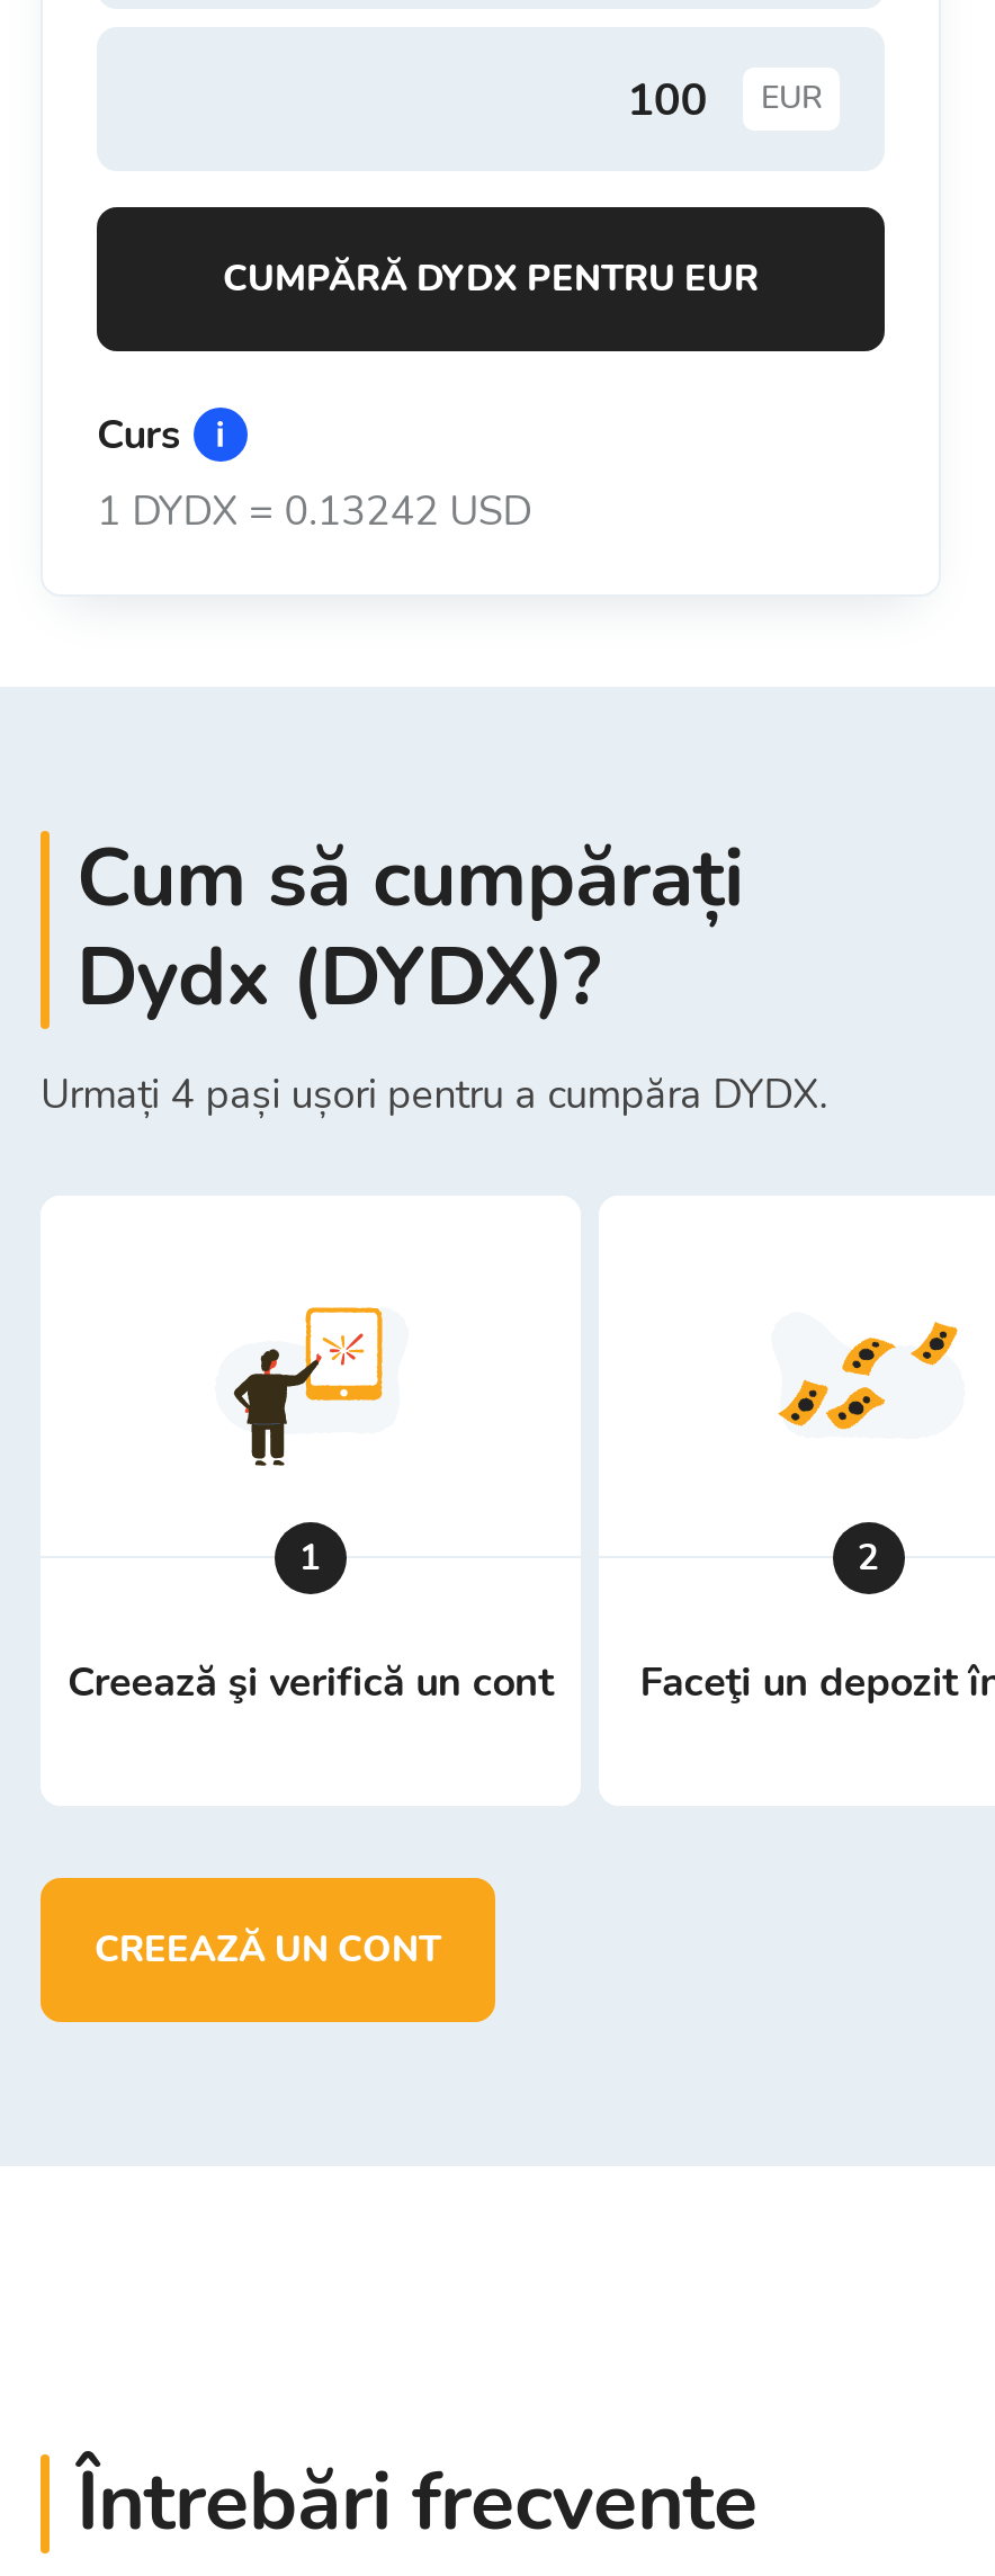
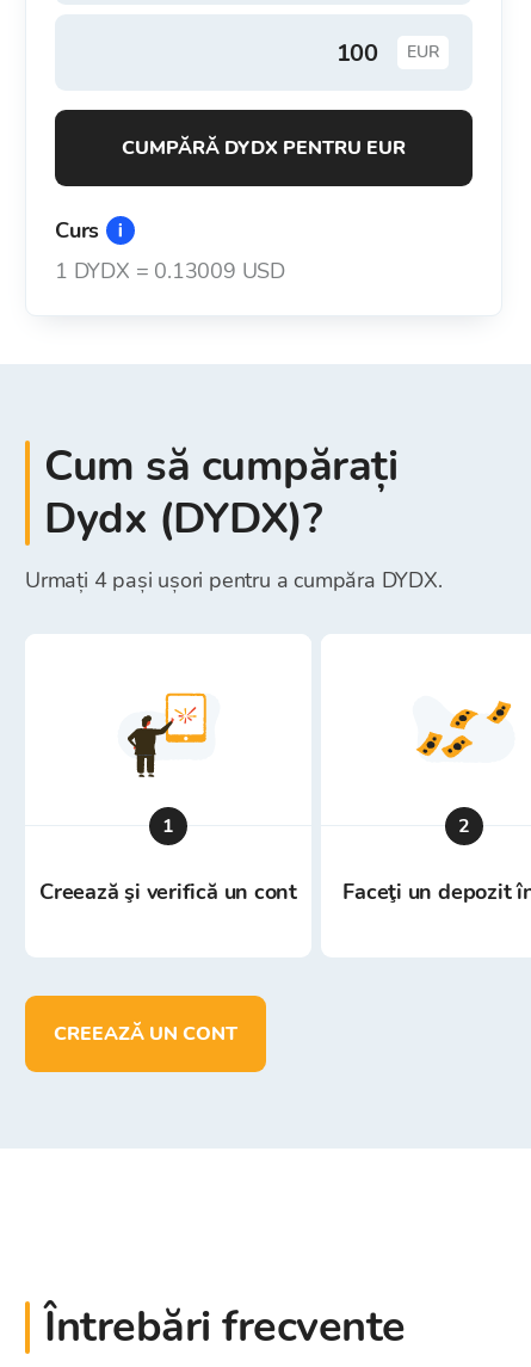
[97,484,531,538] 1 DYDX = 0.13242 USD -> [55,257,285,285] 1 DYDX = 0.13009 USD

